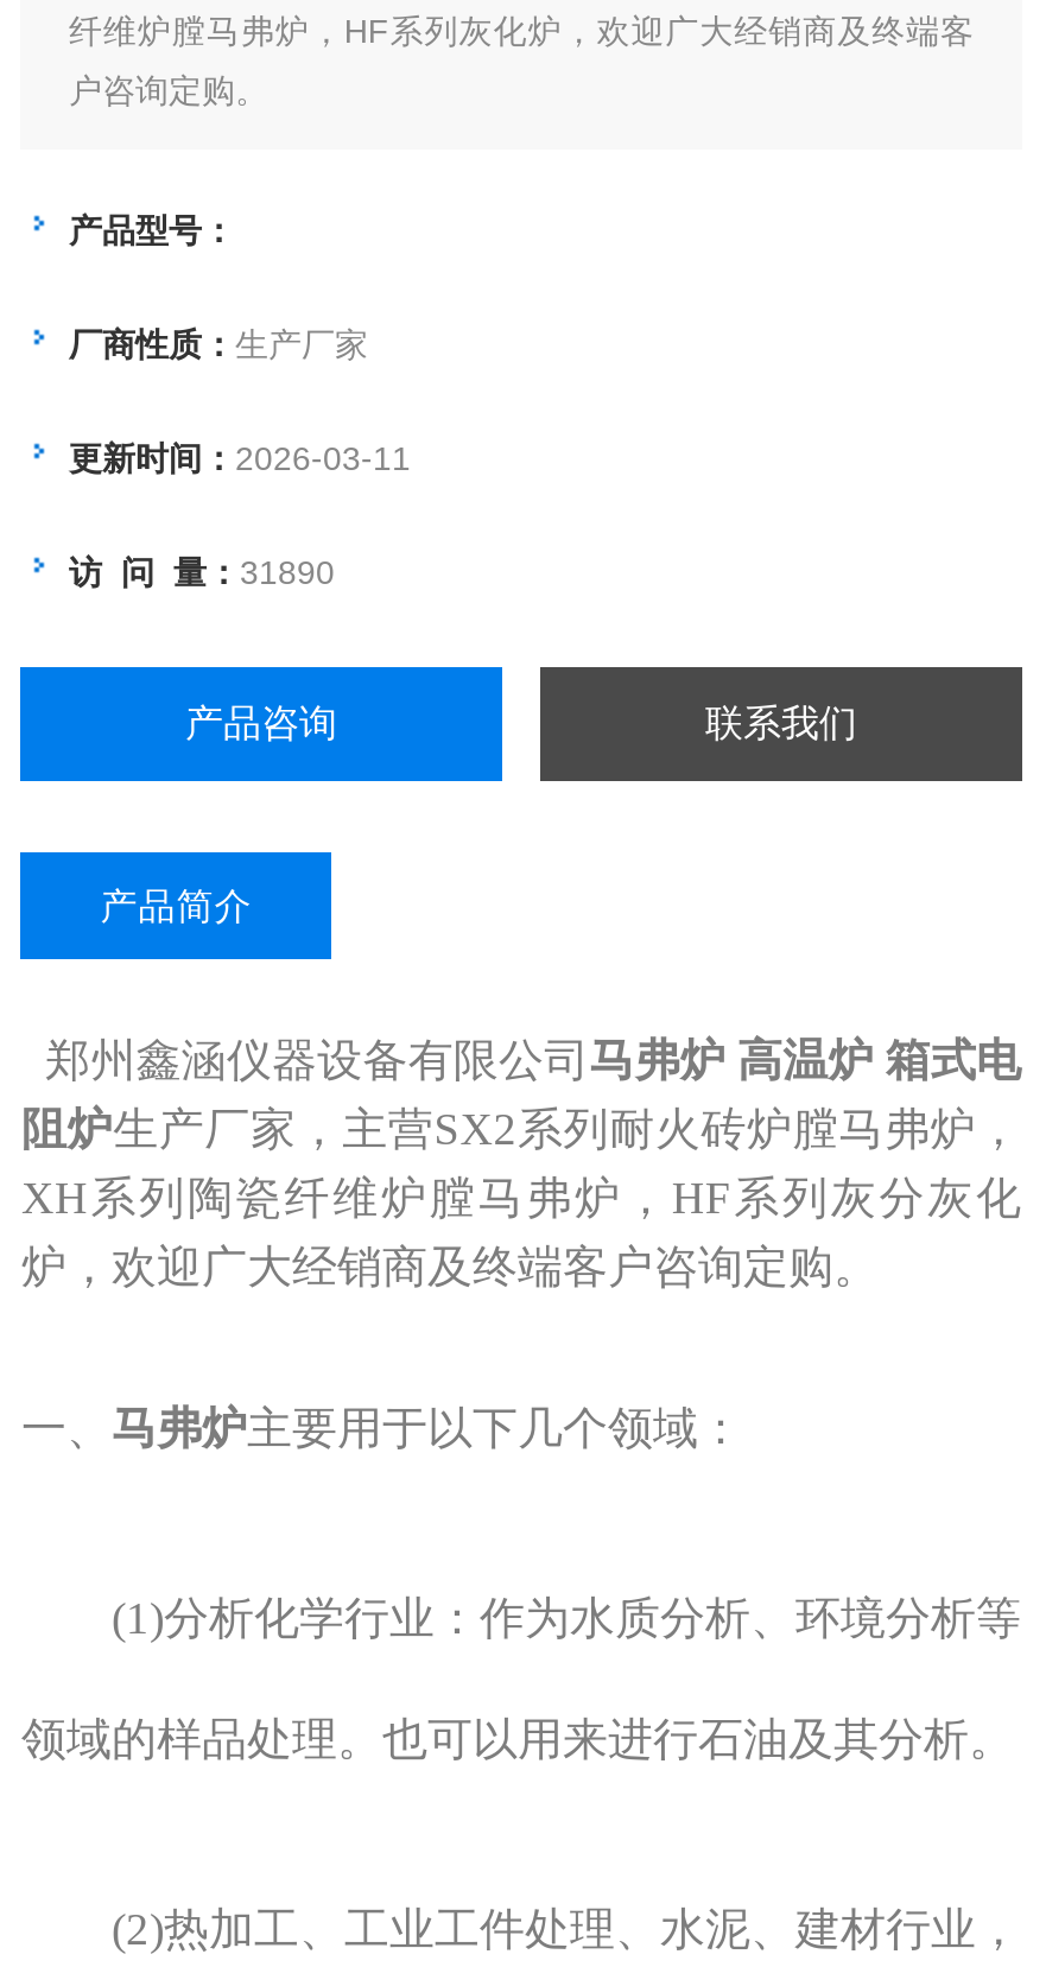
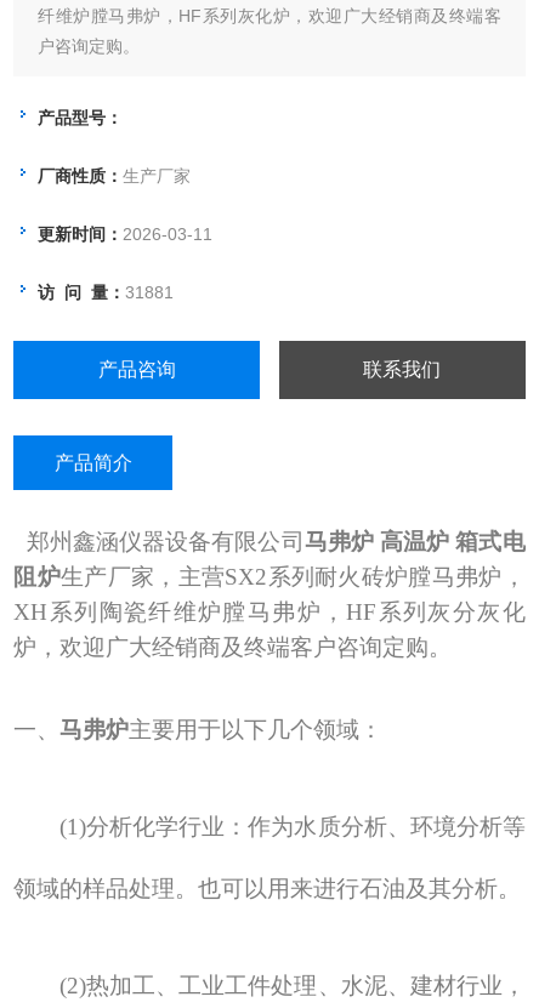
[69,552,335,590] 访 问 量：31890 -> [38,282,174,302] 访 问 量：31881

